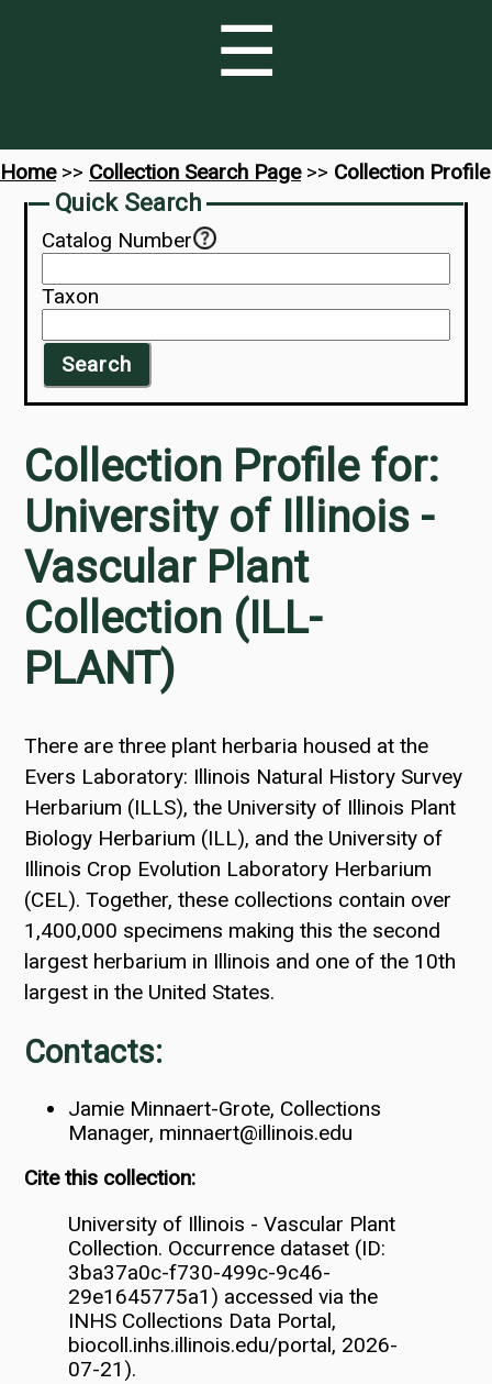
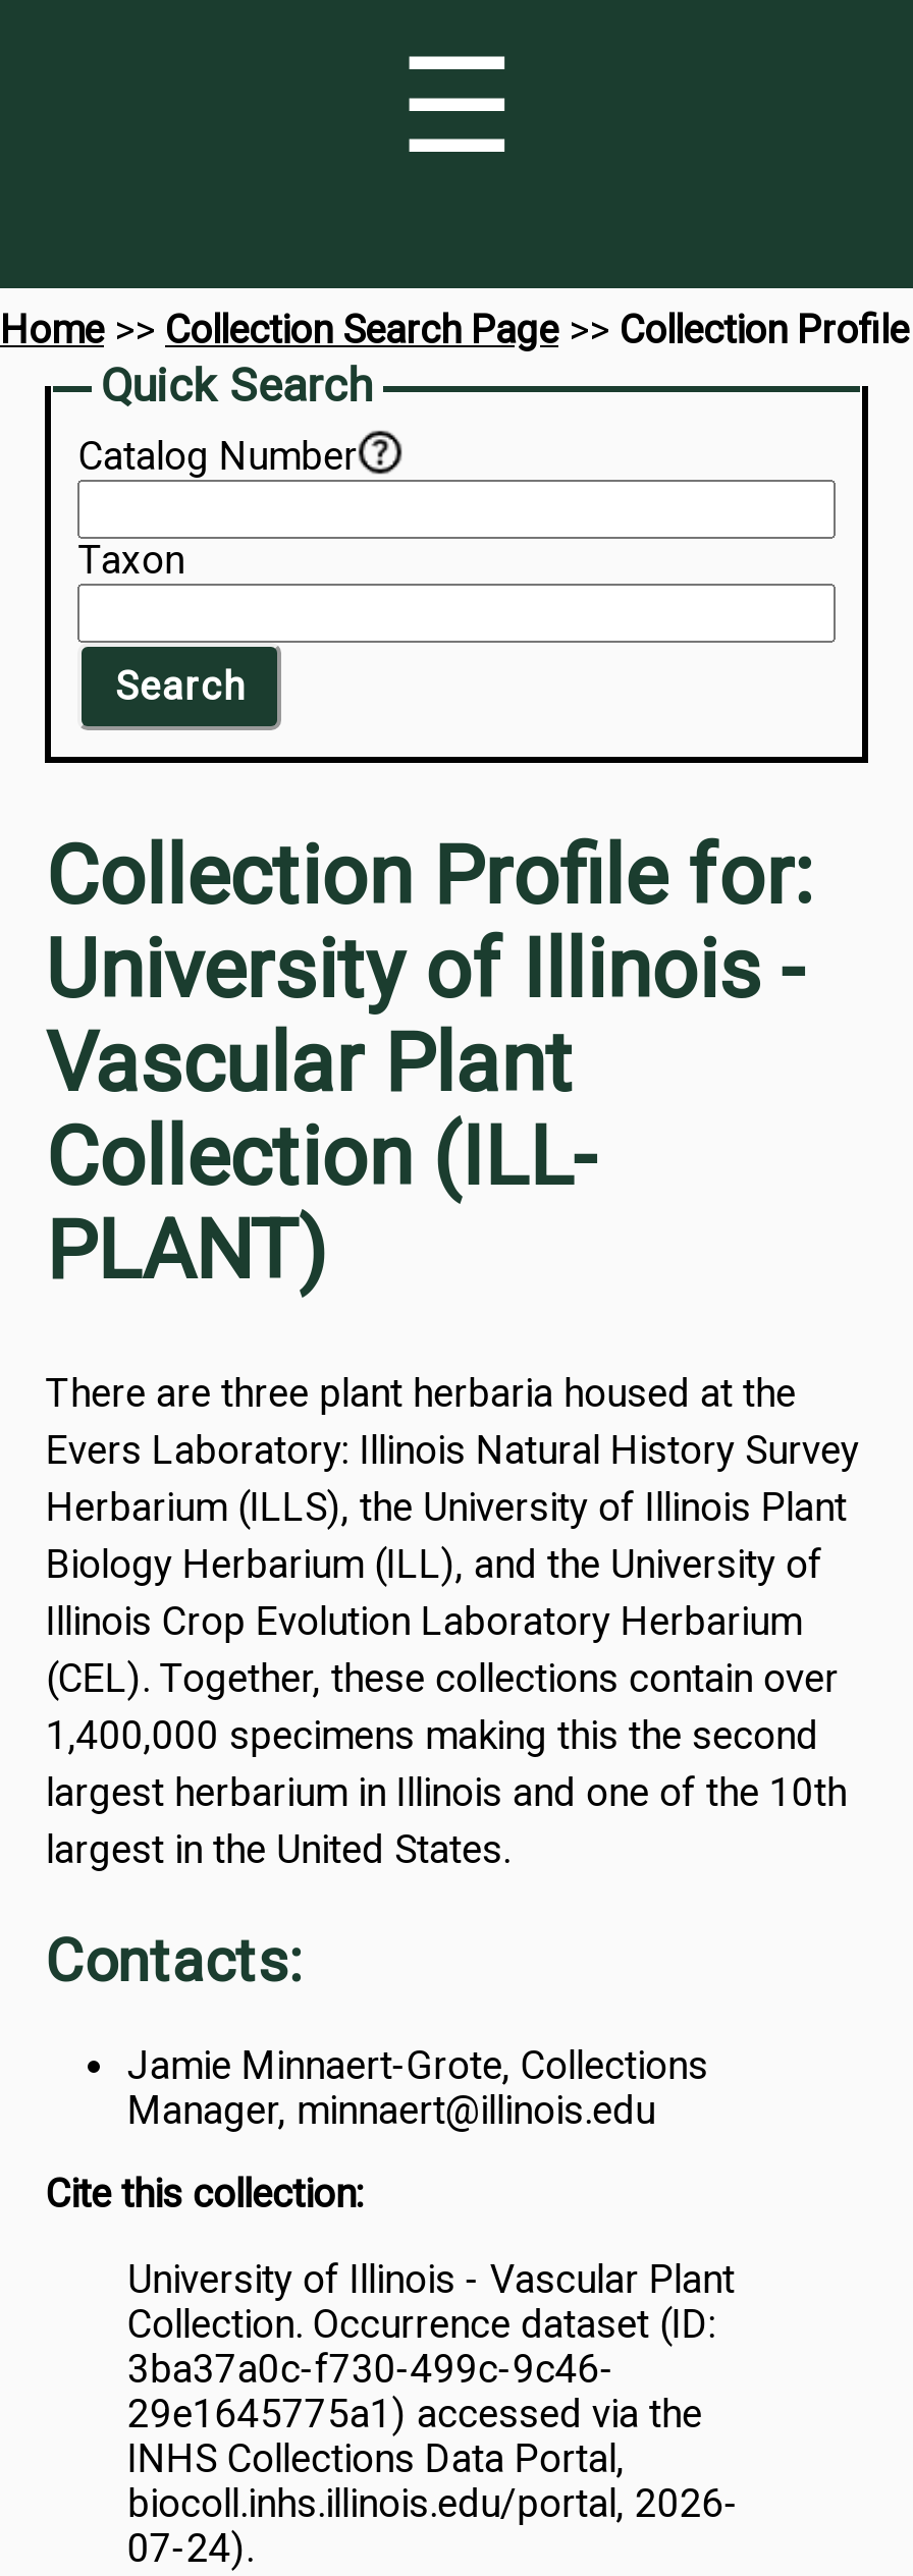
[69,1356,137,1381] 07-21). -> [127,2524,254,2571] 07-24).

